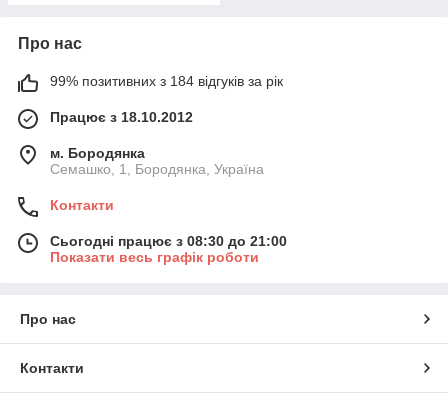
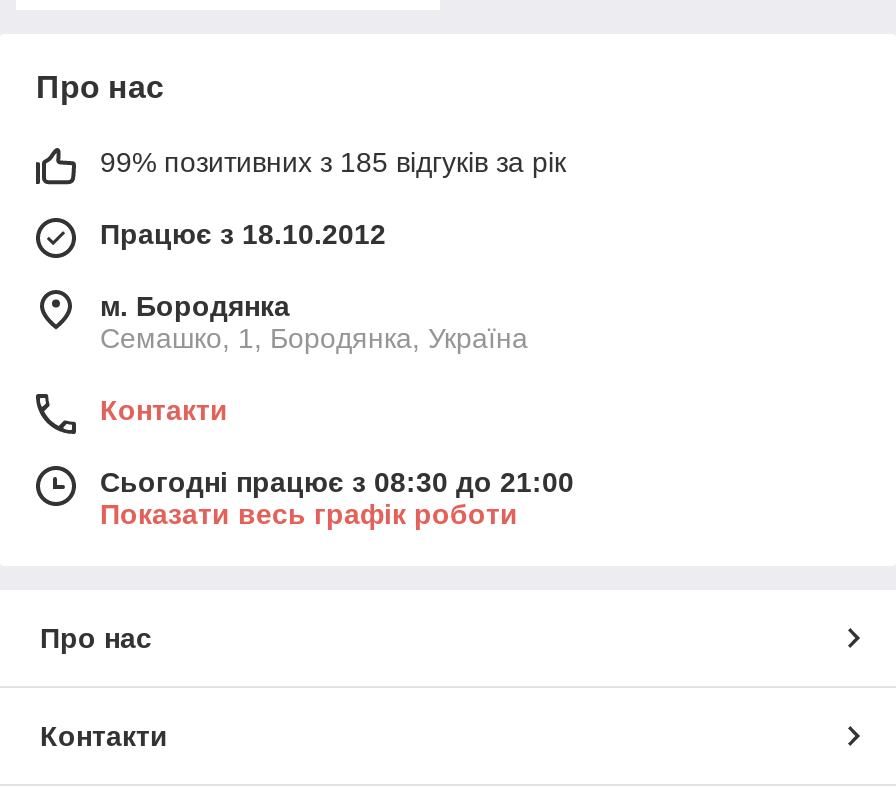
[50,73,283,89] 99% позитивних з 184 відгуків за рік -> [100,146,566,178] 99% позитивних з 185 відгуків за рік

